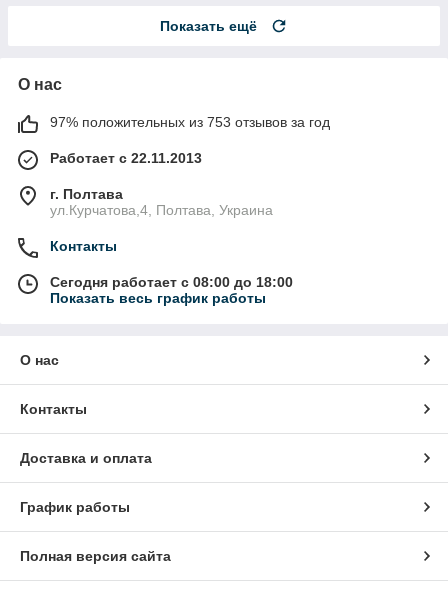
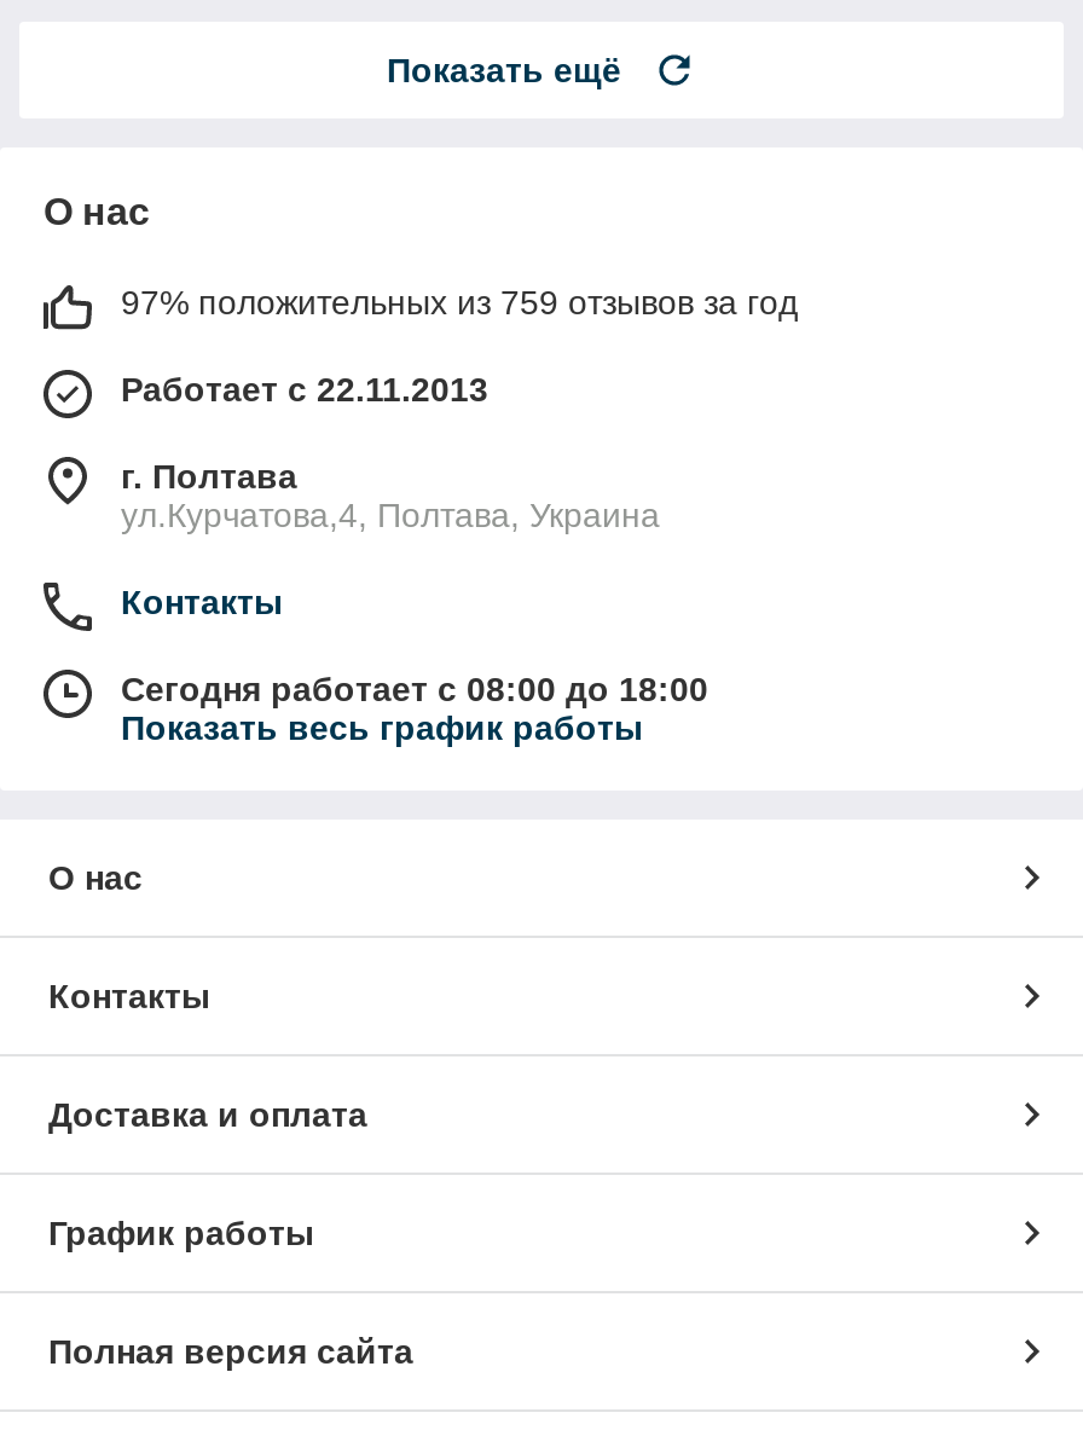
[50,114,330,130] 97% положительных из 753 отзывов за год -> [121,282,798,321] 97% положительных из 759 отзывов за год

